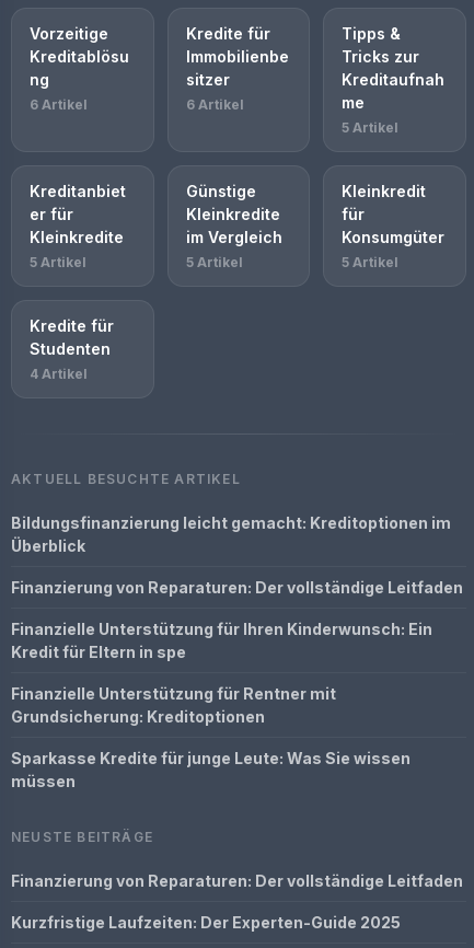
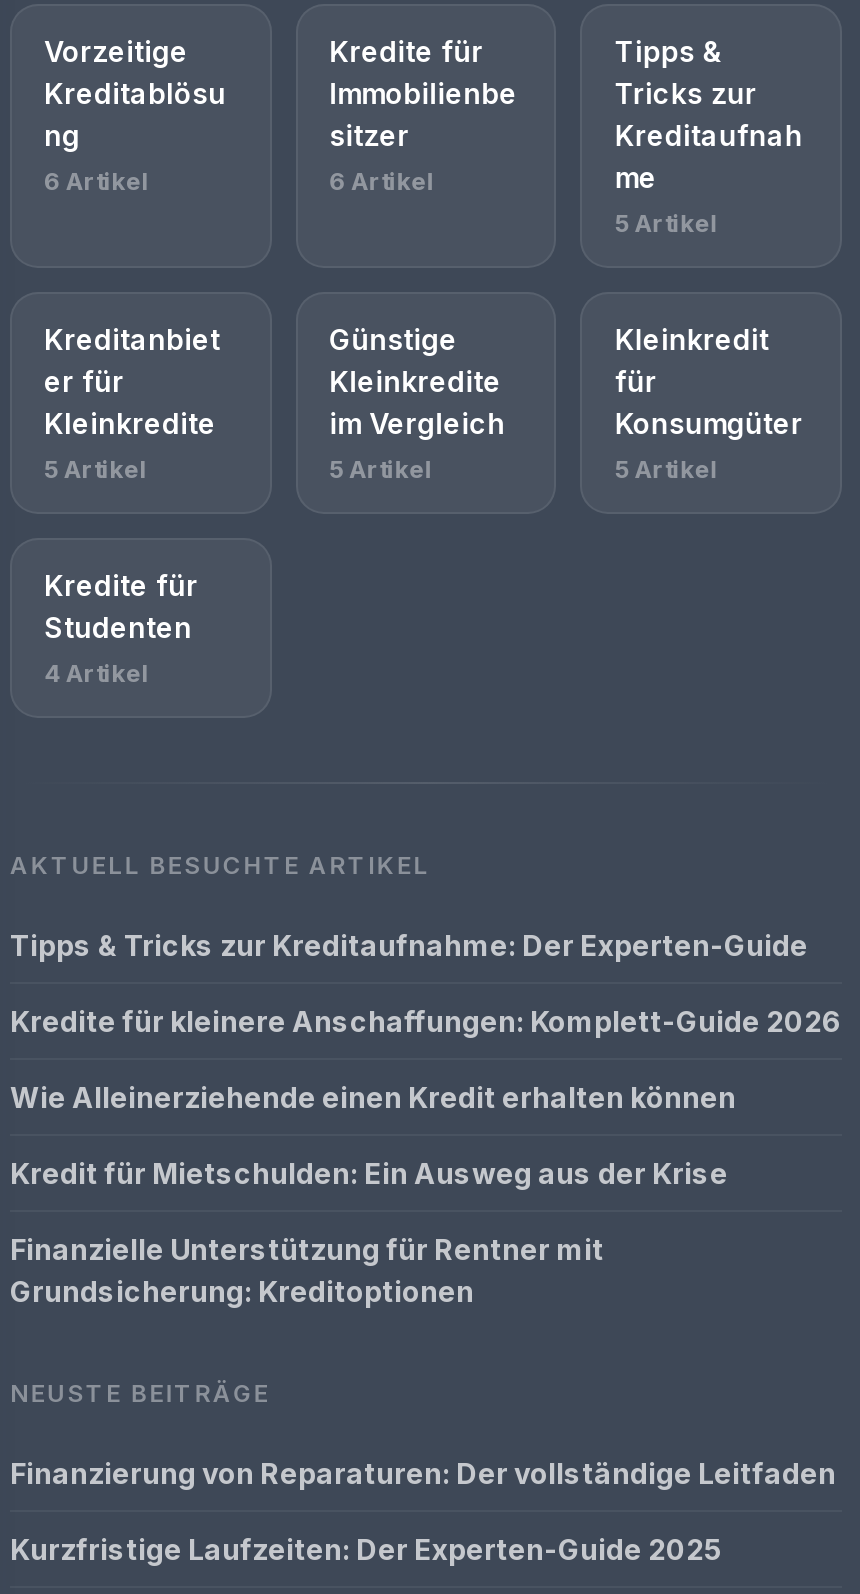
[11,513,463,661] Bildungsfinanzierung leicht gemacht: Kreditoptionen im | Überblick | Finanzierung von Reparaturen: Der vollständige Leitfaden | Finanzielle Unterstützung für Ihren Kinderwunsch: Ein | Kredit für Eltern in spe -> [10,928,842,1190] Tipps & Tricks zur Kreditaufnahme: Der Experten-Guide | Kredite für kleinere Anschaffungen: Komplett-Guide 2026 | Wie Alleinerziehende einen Kredit erhalten können | Kredit für Mietschulden: Ein Ausweg aus der Krise
[11,749,411,790] Sparkasse Kredite für junge Leute: Was Sie wissen | müssen -> none

